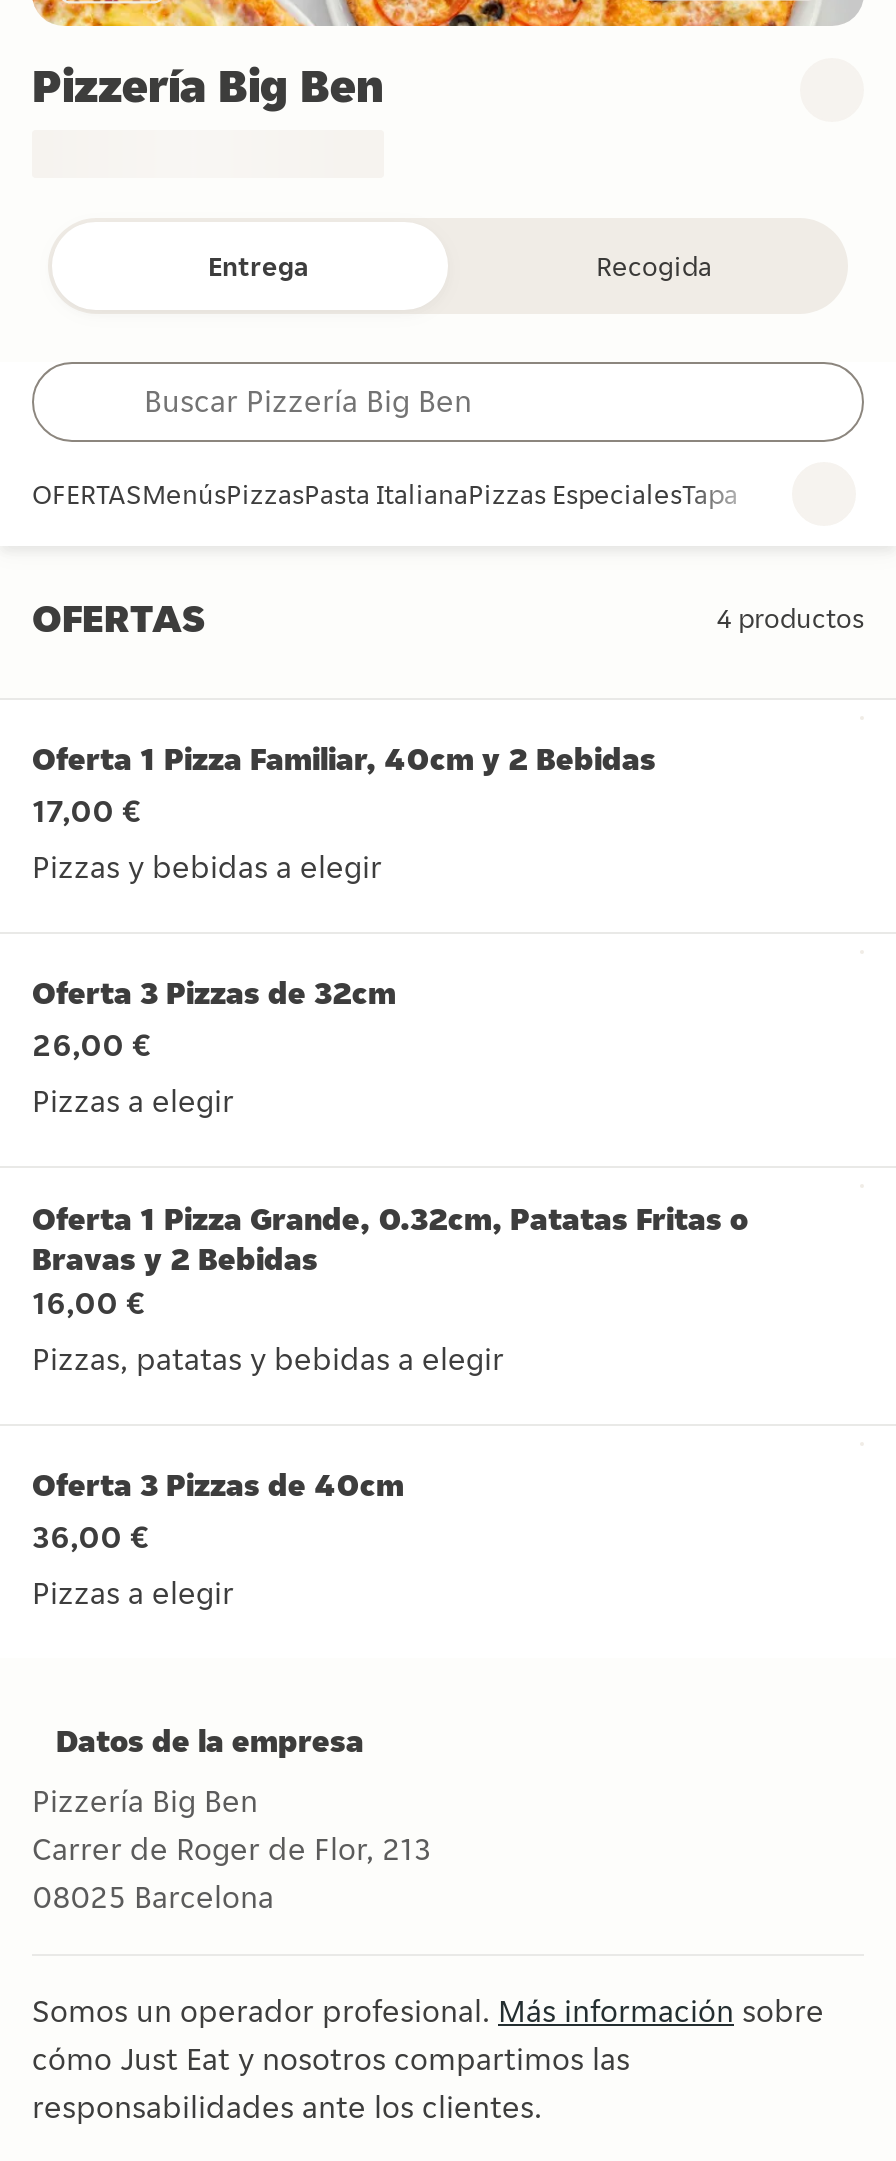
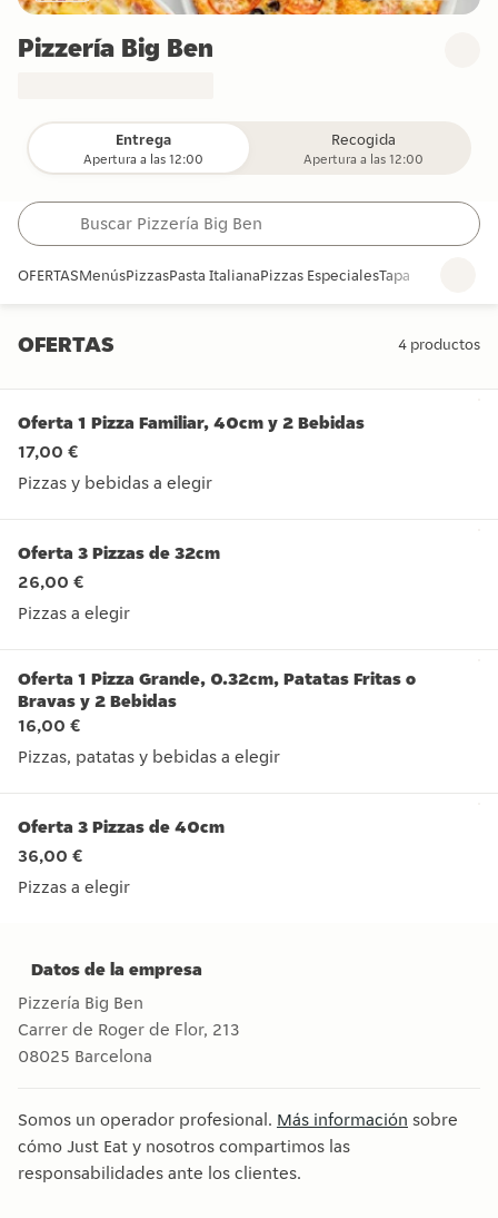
none -> [83,150,203,167] Apertura a las 12:00
none -> [303,150,424,167] Apertura a las 12:00

